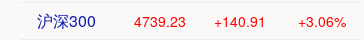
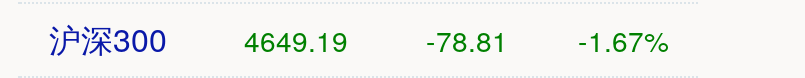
[134,11,186,31] 4739.23 -> [244,19,348,59] 4649.19
[214,11,266,31] +140.91 -> [426,19,508,59] -78.81
[298,11,346,31] +3.06% -> [578,19,668,59] -1.67%

